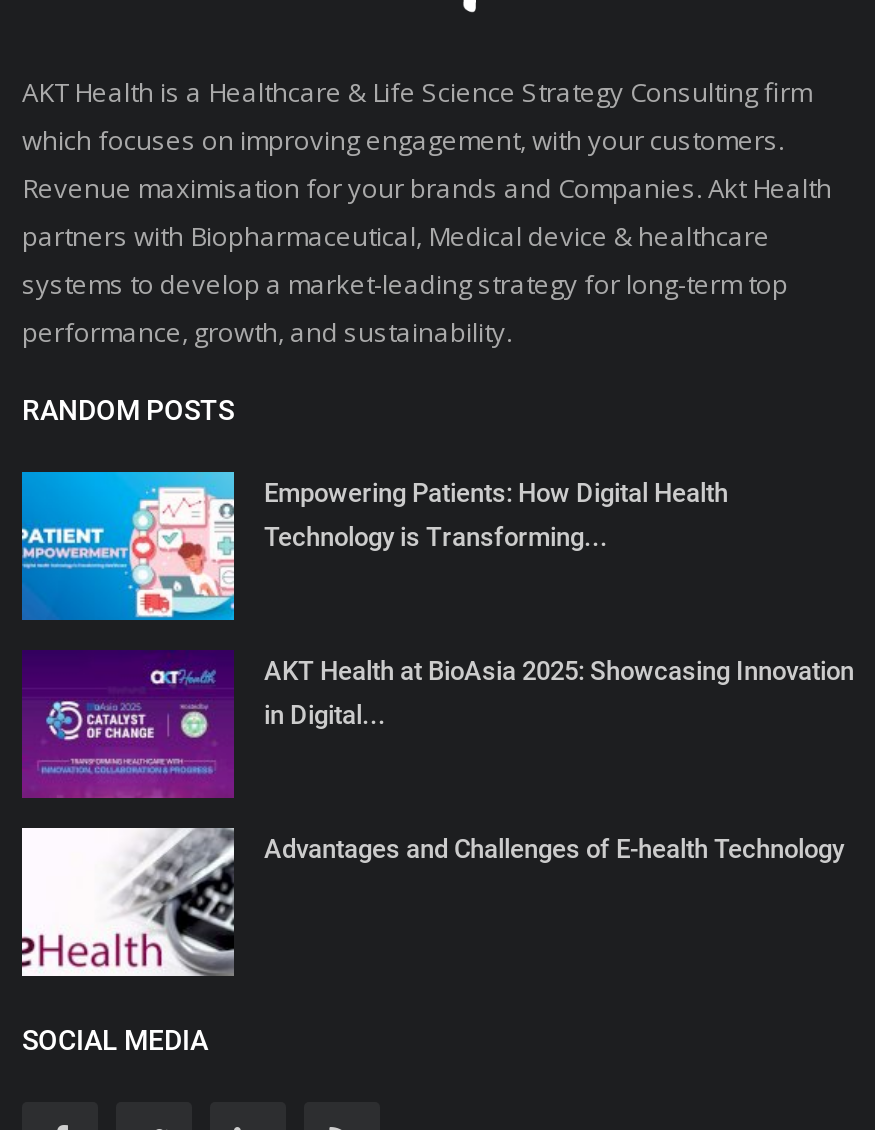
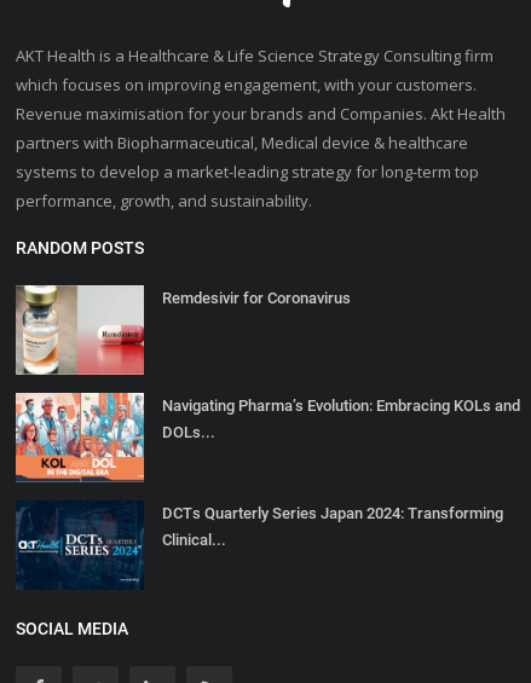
[20,470,728,622] [image] | Empowering Patients: How Digital Health -> [15,284,351,376] [image] | Remdesivir for Coronavirus
[264,522,608,552] Technology is Transforming... -> [162,396,520,414] Navigating Pharma’s Evolution: Embracing KOLs and
[22,650,854,798] [image] | AKT Health at BioAsia 2025: Showcasing Innovation -> [15,392,215,482] [image] | DOLs...
[264,700,386,730] in Digital... -> [162,504,503,522] DCTs Quarterly Series Japan 2024: Transforming
[20,826,844,978] [image] | Advantages and Challenges of E-health Technology -> [16,500,226,590] [image] | Clinical...

